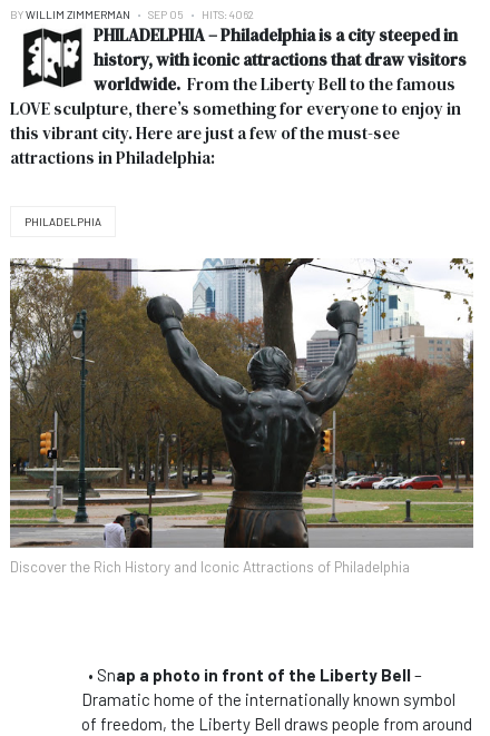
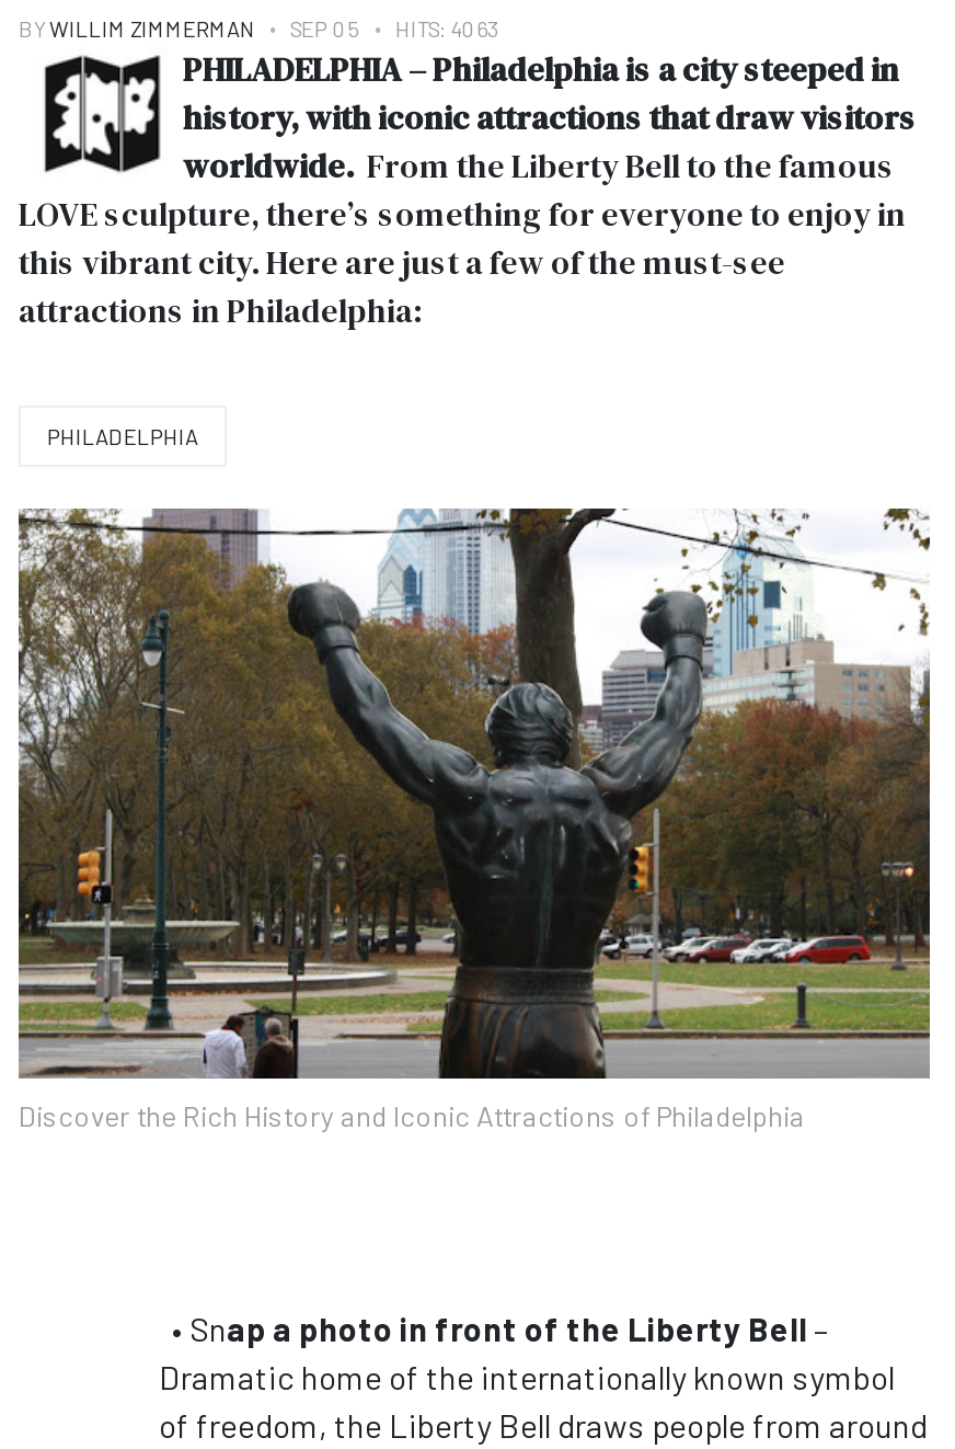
[10,8,254,21] BY WILLIM ZIMMERMAN SEP 05 HITS: 4062 -> [19,15,500,42] BY WILLIM ZIMMERMAN SEP 05 HITS: 4063

